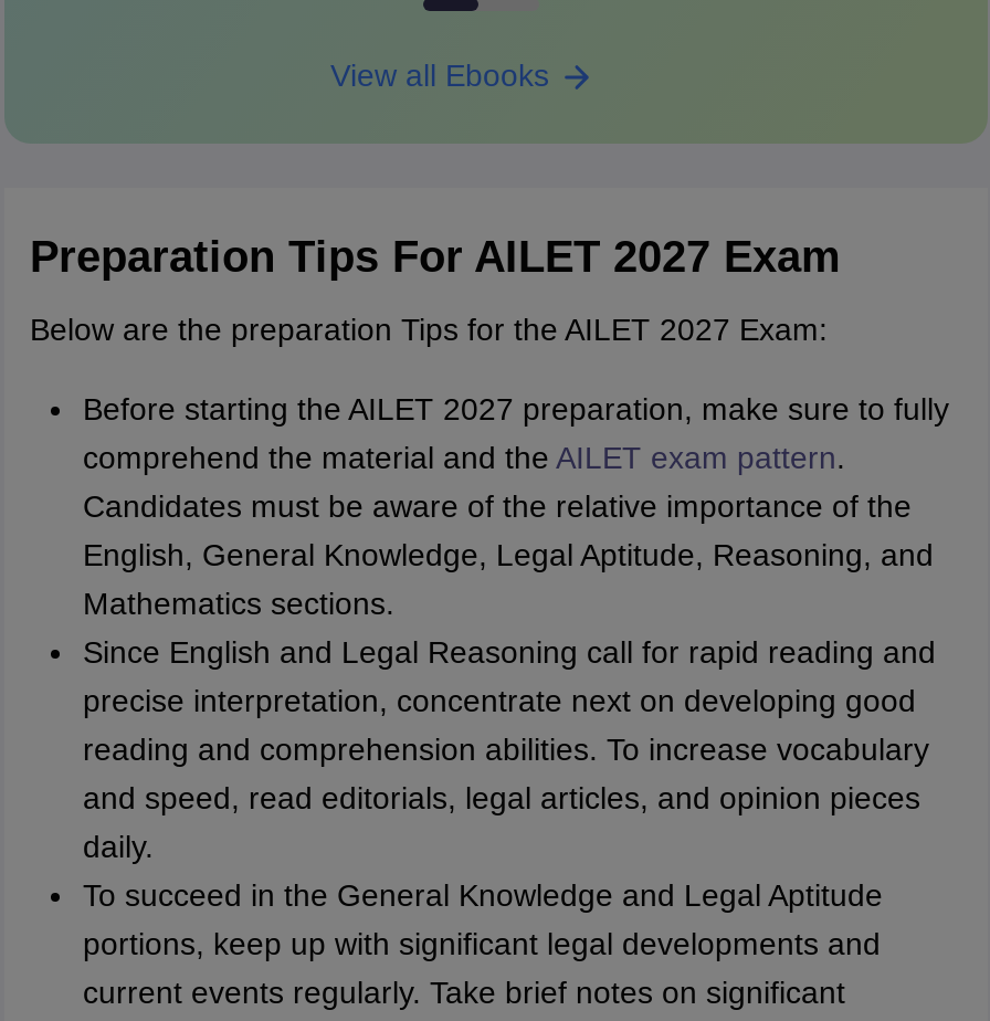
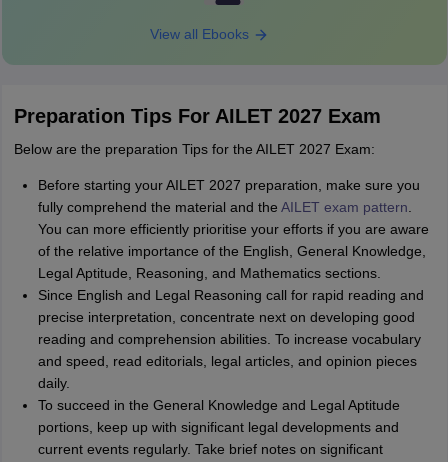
[83,391,949,621] Before starting the AILET 2027 preparation, make sure to fully | comprehend the material and the AILET exam pattern. | Candidates must be aware of the relative importance of the | English, General Knowledge, Legal Aptitude, Reasoning, and | Mathematics sections. -> [37,177,428,281] Before starting your AILET 2027 preparation, make sure you | fully comprehend the material and the AILET exam pattern. | You can more efficiently prioritise your efforts if you are aware | of the relative importance of the English, General Knowledge, | Legal Aptitude, Reasoning, and Mathematics sections.

